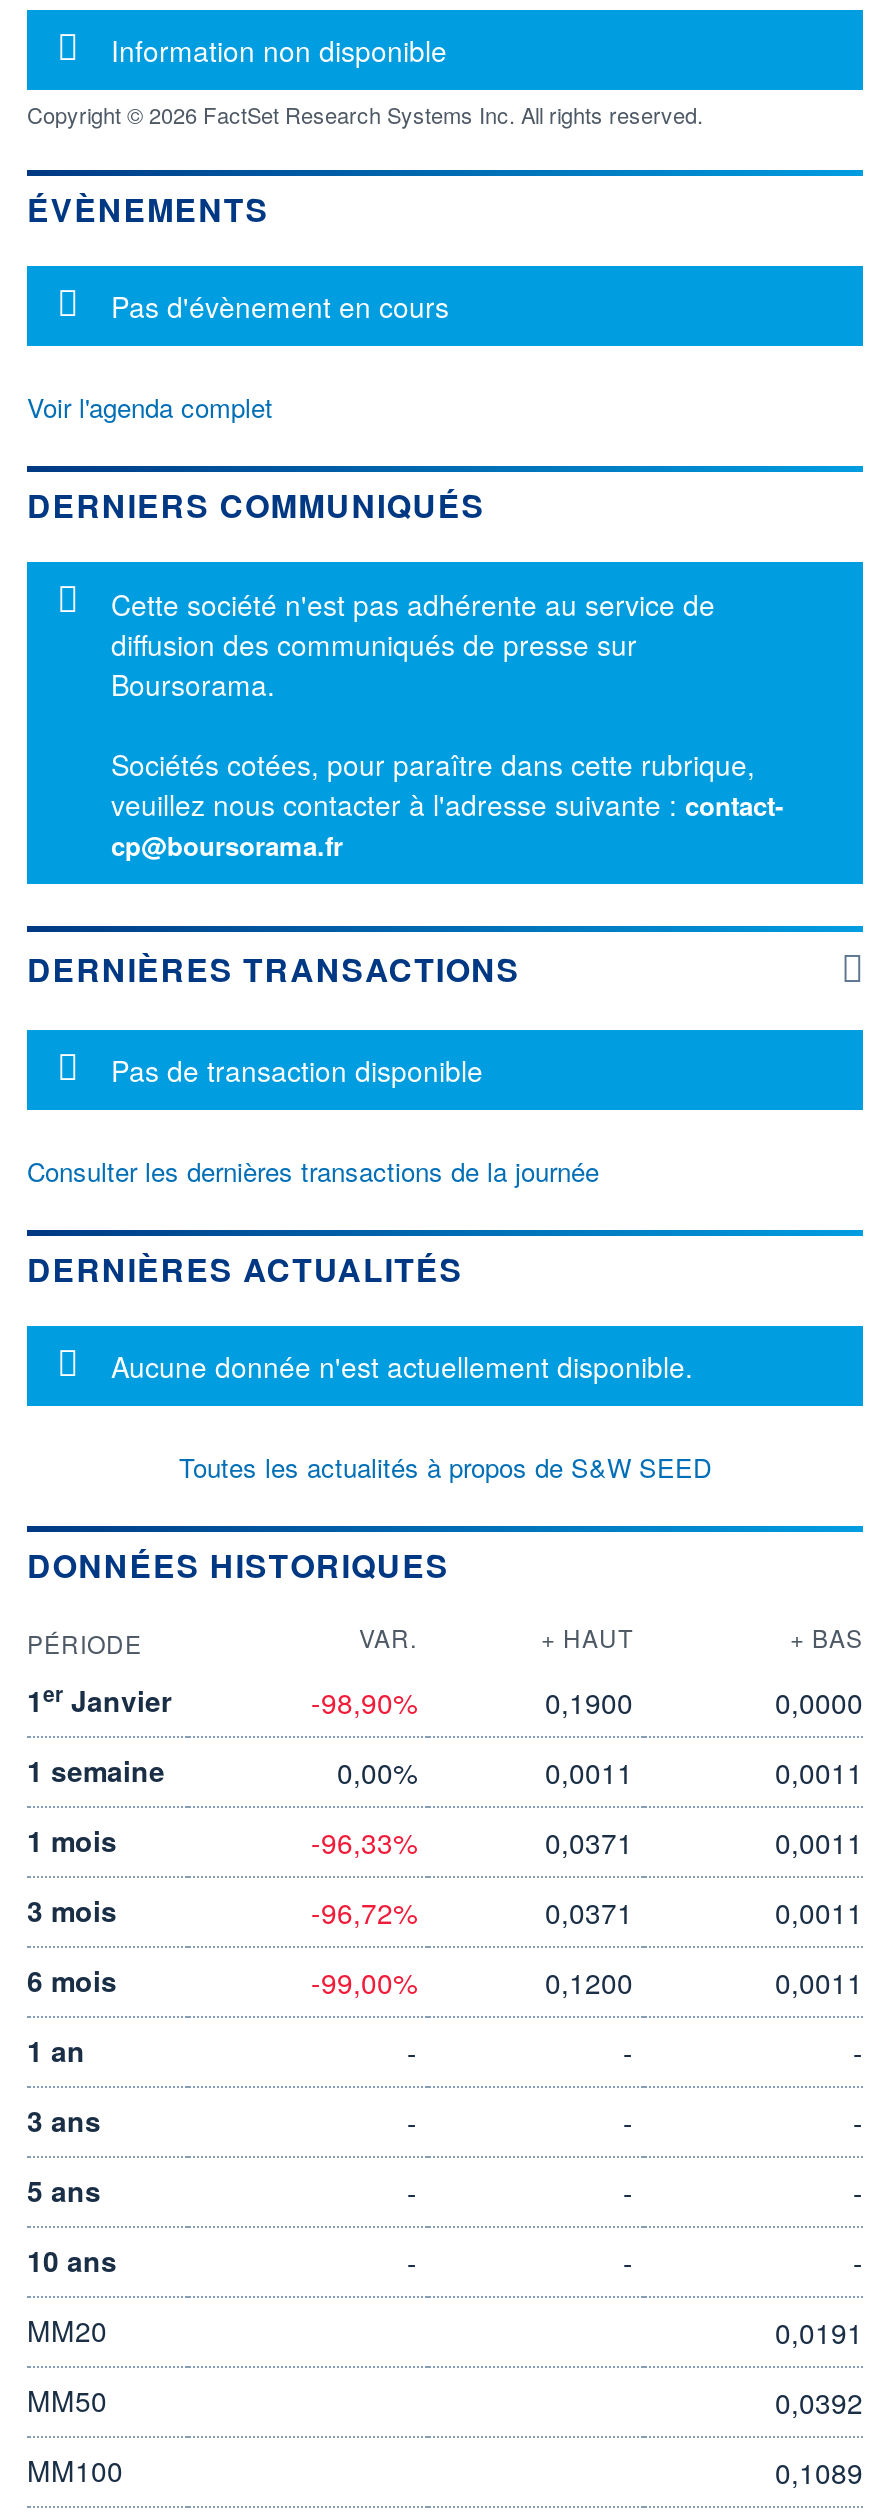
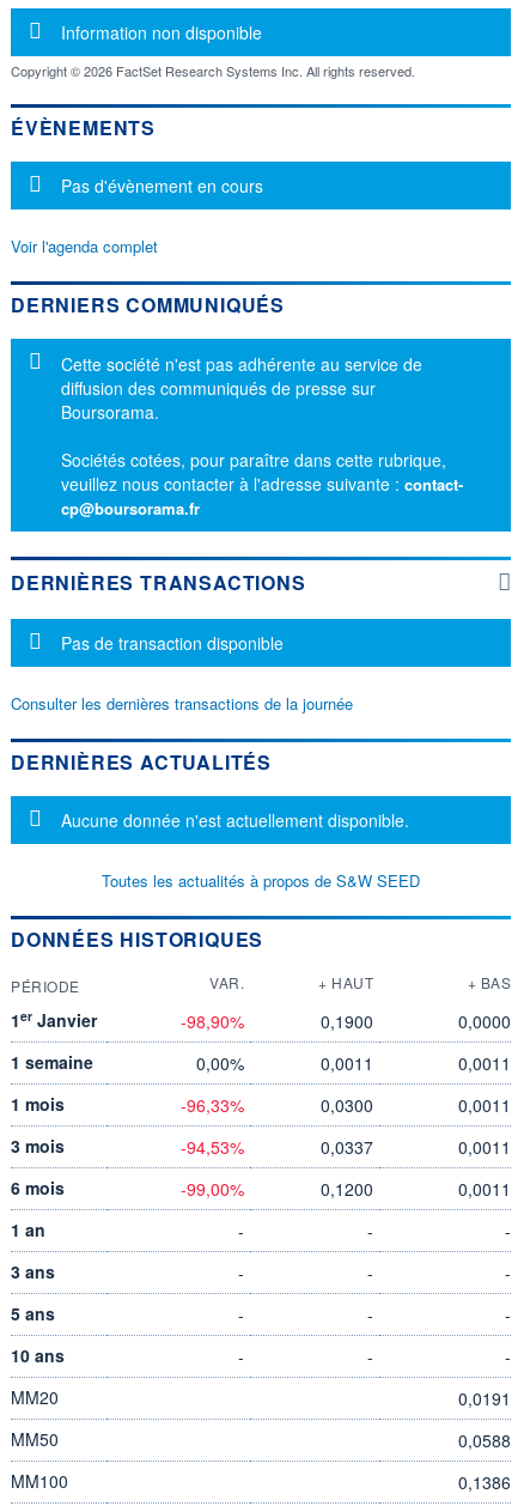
[545,1822,633,1862] 0,0371 -> [321,1093,373,1117] 0,0300
[311,1892,417,1932] -96,72% -> [181,1135,244,1159] -94,53%
[545,1892,633,1932] 0,0371 -> [321,1135,373,1159] 0,0337
[775,2382,863,2422] 0,0392 -> [458,1428,511,1452] 0,0588
[775,2452,863,2492] 0,1089 -> [458,1470,511,1494] 0,1386

